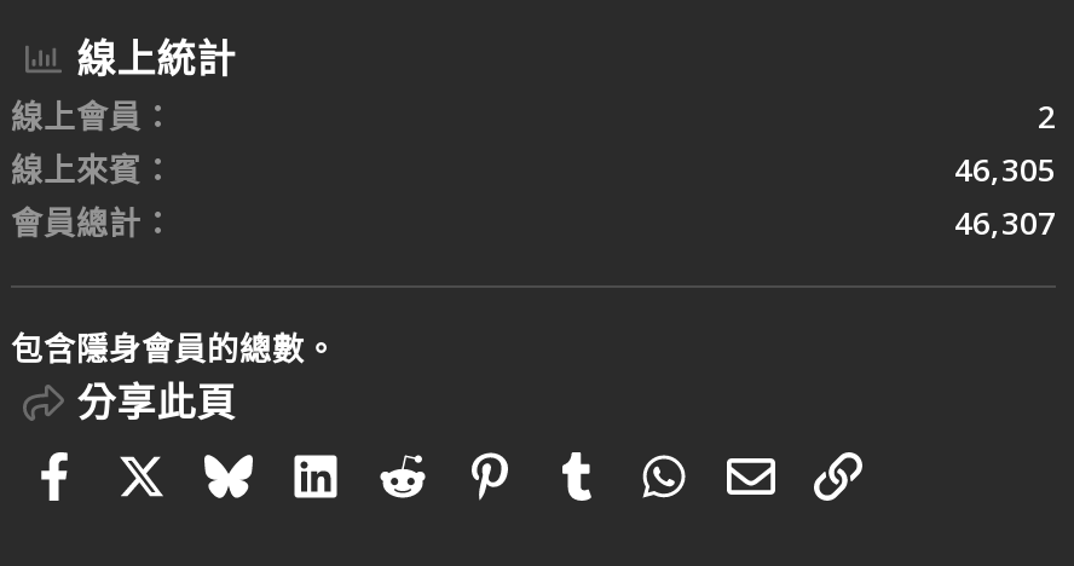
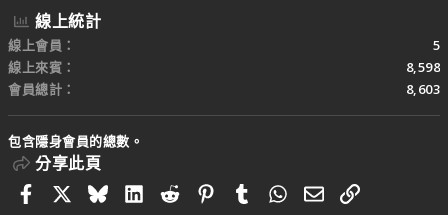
[1038,95,1056,139] 2 -> [432,36,440,54] 5
[954,149,1056,192] 46,305 -> [405,58,440,76] 8,598
[954,202,1056,245] 46,307 -> [405,80,440,98] 8,603

